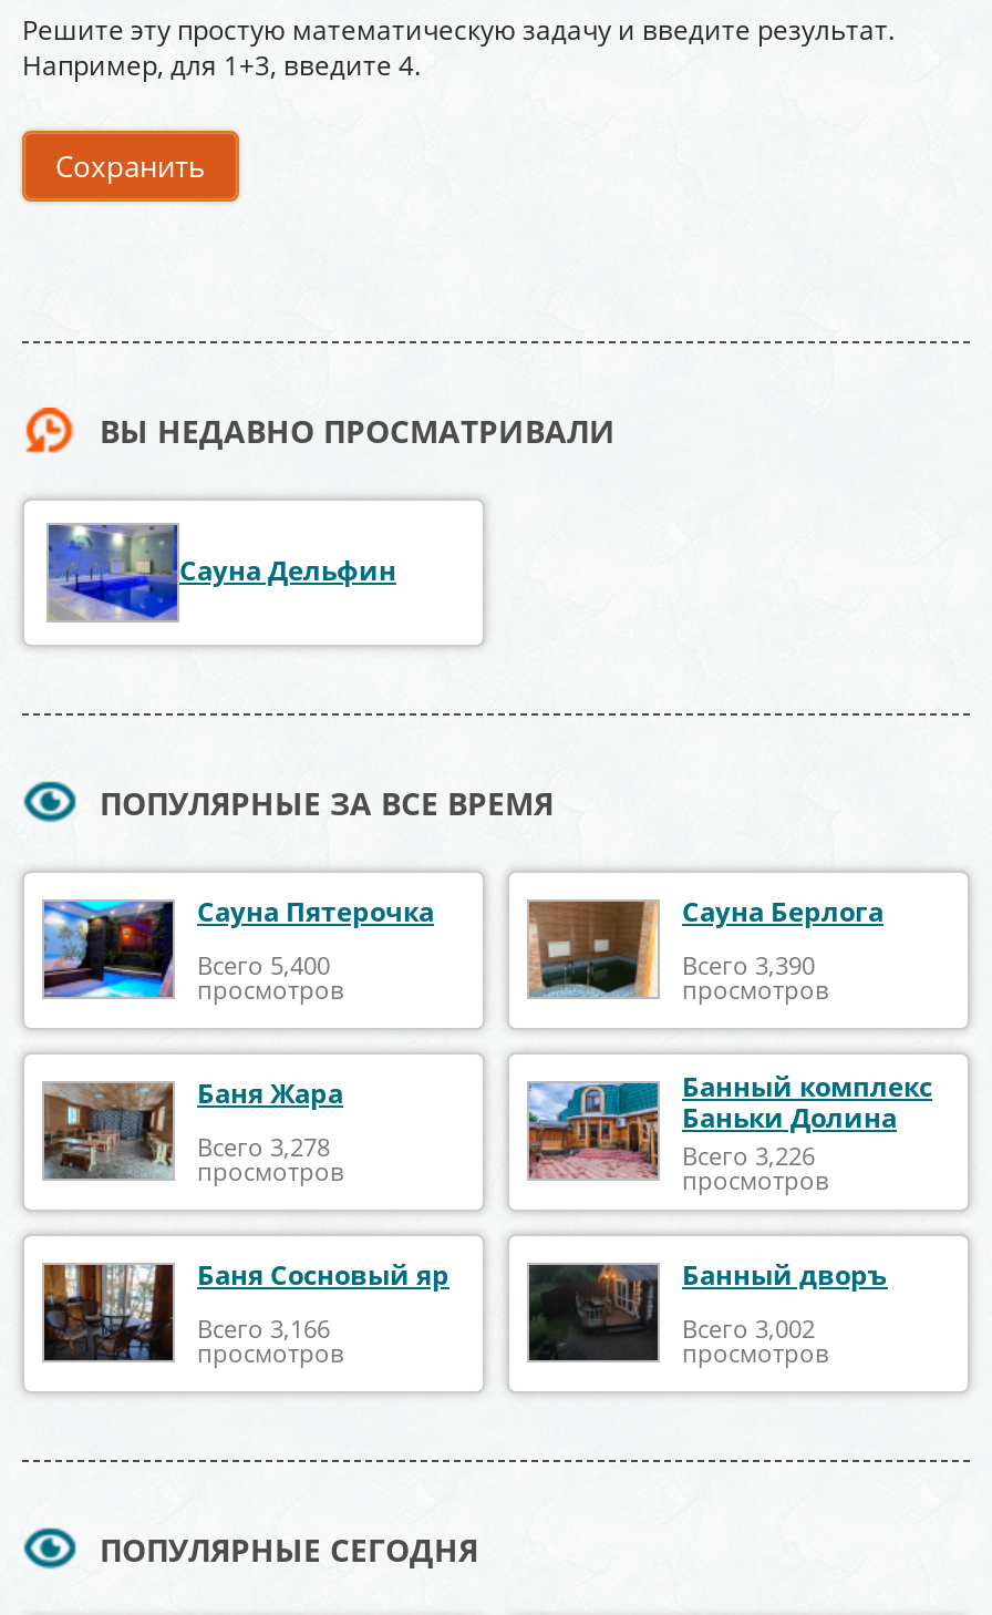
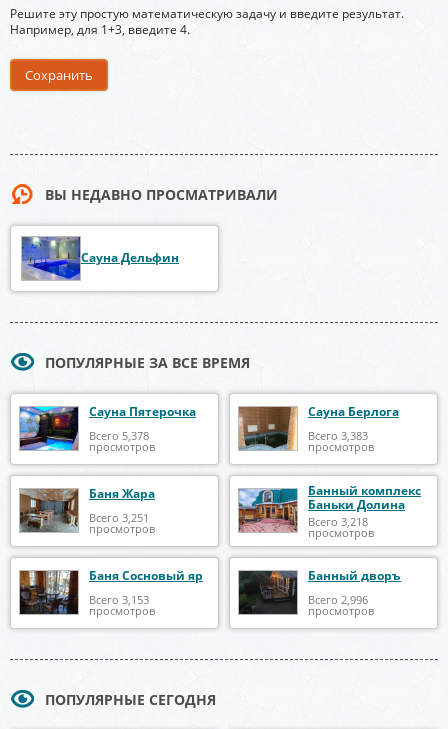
[197,949,330,982] Всего 5,400 -> [89,428,149,443] Всего 5,378
[682,949,815,982] Всего 3,390 -> [308,428,368,443] Всего 3,383
[197,1130,330,1164] Всего 3,278 -> [89,510,149,525] Всего 3,251
[682,1138,815,1171] Всего 3,226 -> [308,514,368,529] Всего 3,218
[197,1312,330,1345] Всего 3,166 -> [89,592,149,607] Всего 3,153
[682,1312,815,1345] Всего 3,002 -> [308,592,368,607] Всего 2,996

